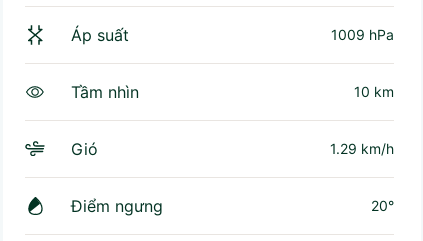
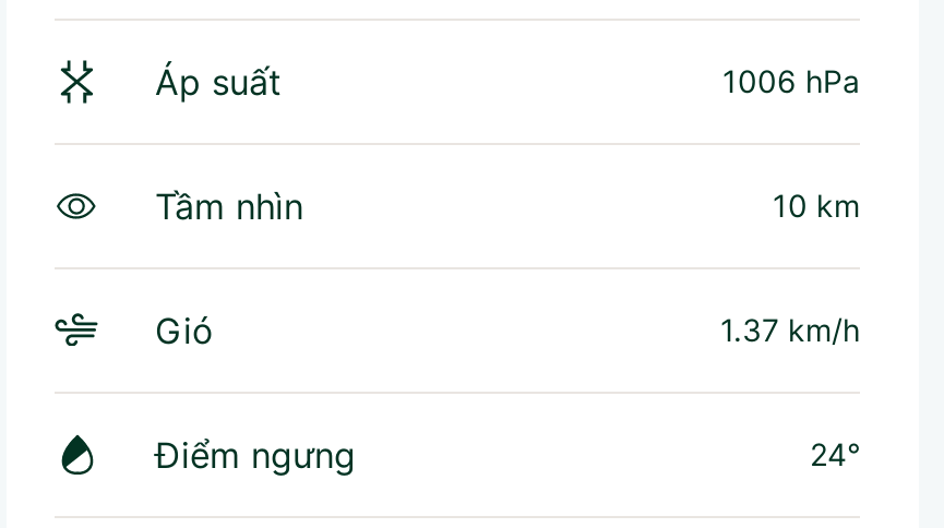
[331,26,394,43] 1009 hPa -> [722,61,860,98] 1006 hPa
[330,140,394,157] 1.29 km/h -> [720,310,860,347] 1.37 km/h
[371,197,394,214] 20° -> [810,434,860,471] 24°

